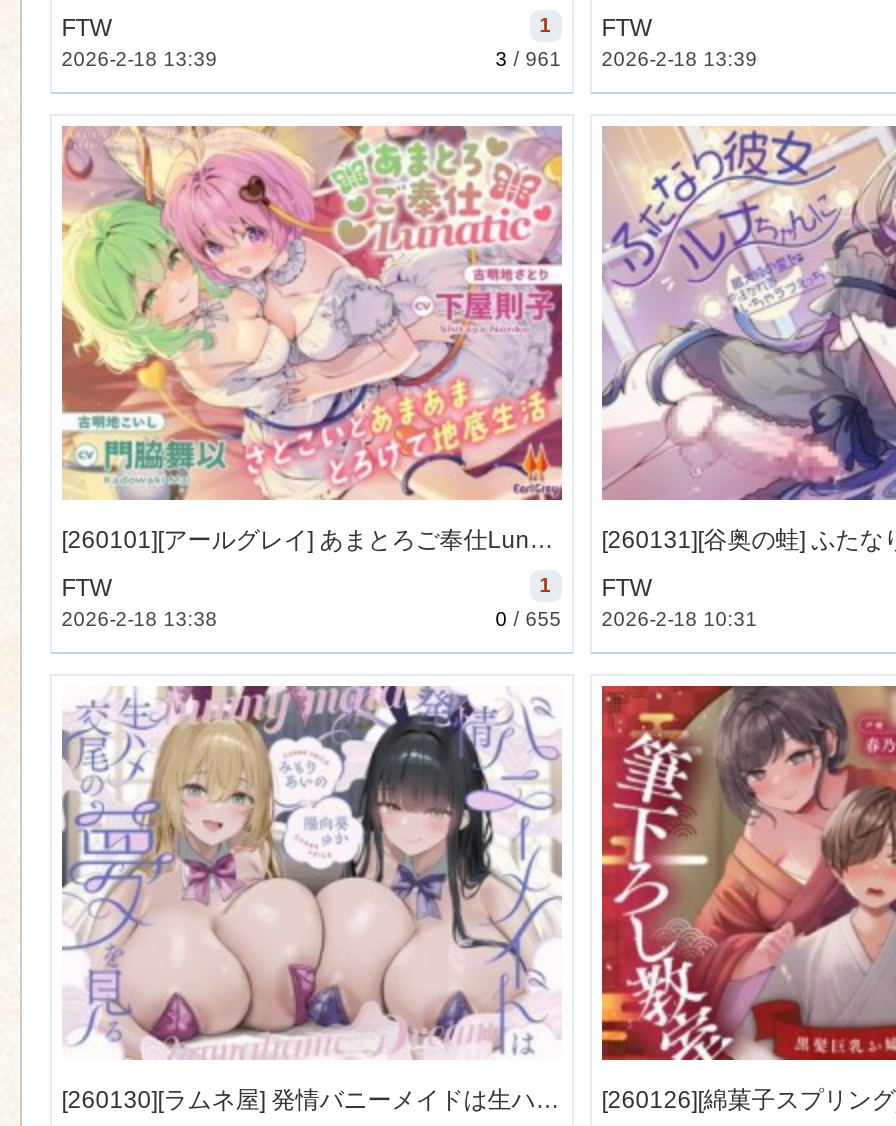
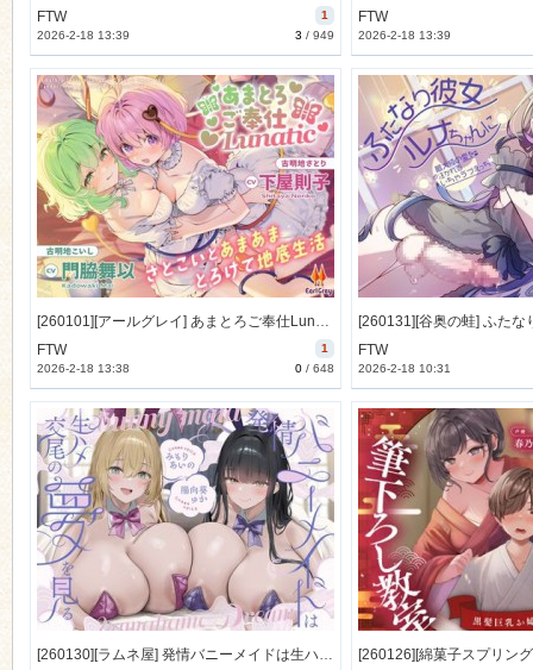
[496,48,758,70] 3 / 961 2026-2-18 13:39 -> [295,29,451,42] 3 / 949 2026-2-18 13:39
[496,608,758,630] 0 / 655 2026-2-18 10:31 -> [295,362,451,375] 0 / 648 2026-2-18 10:31

